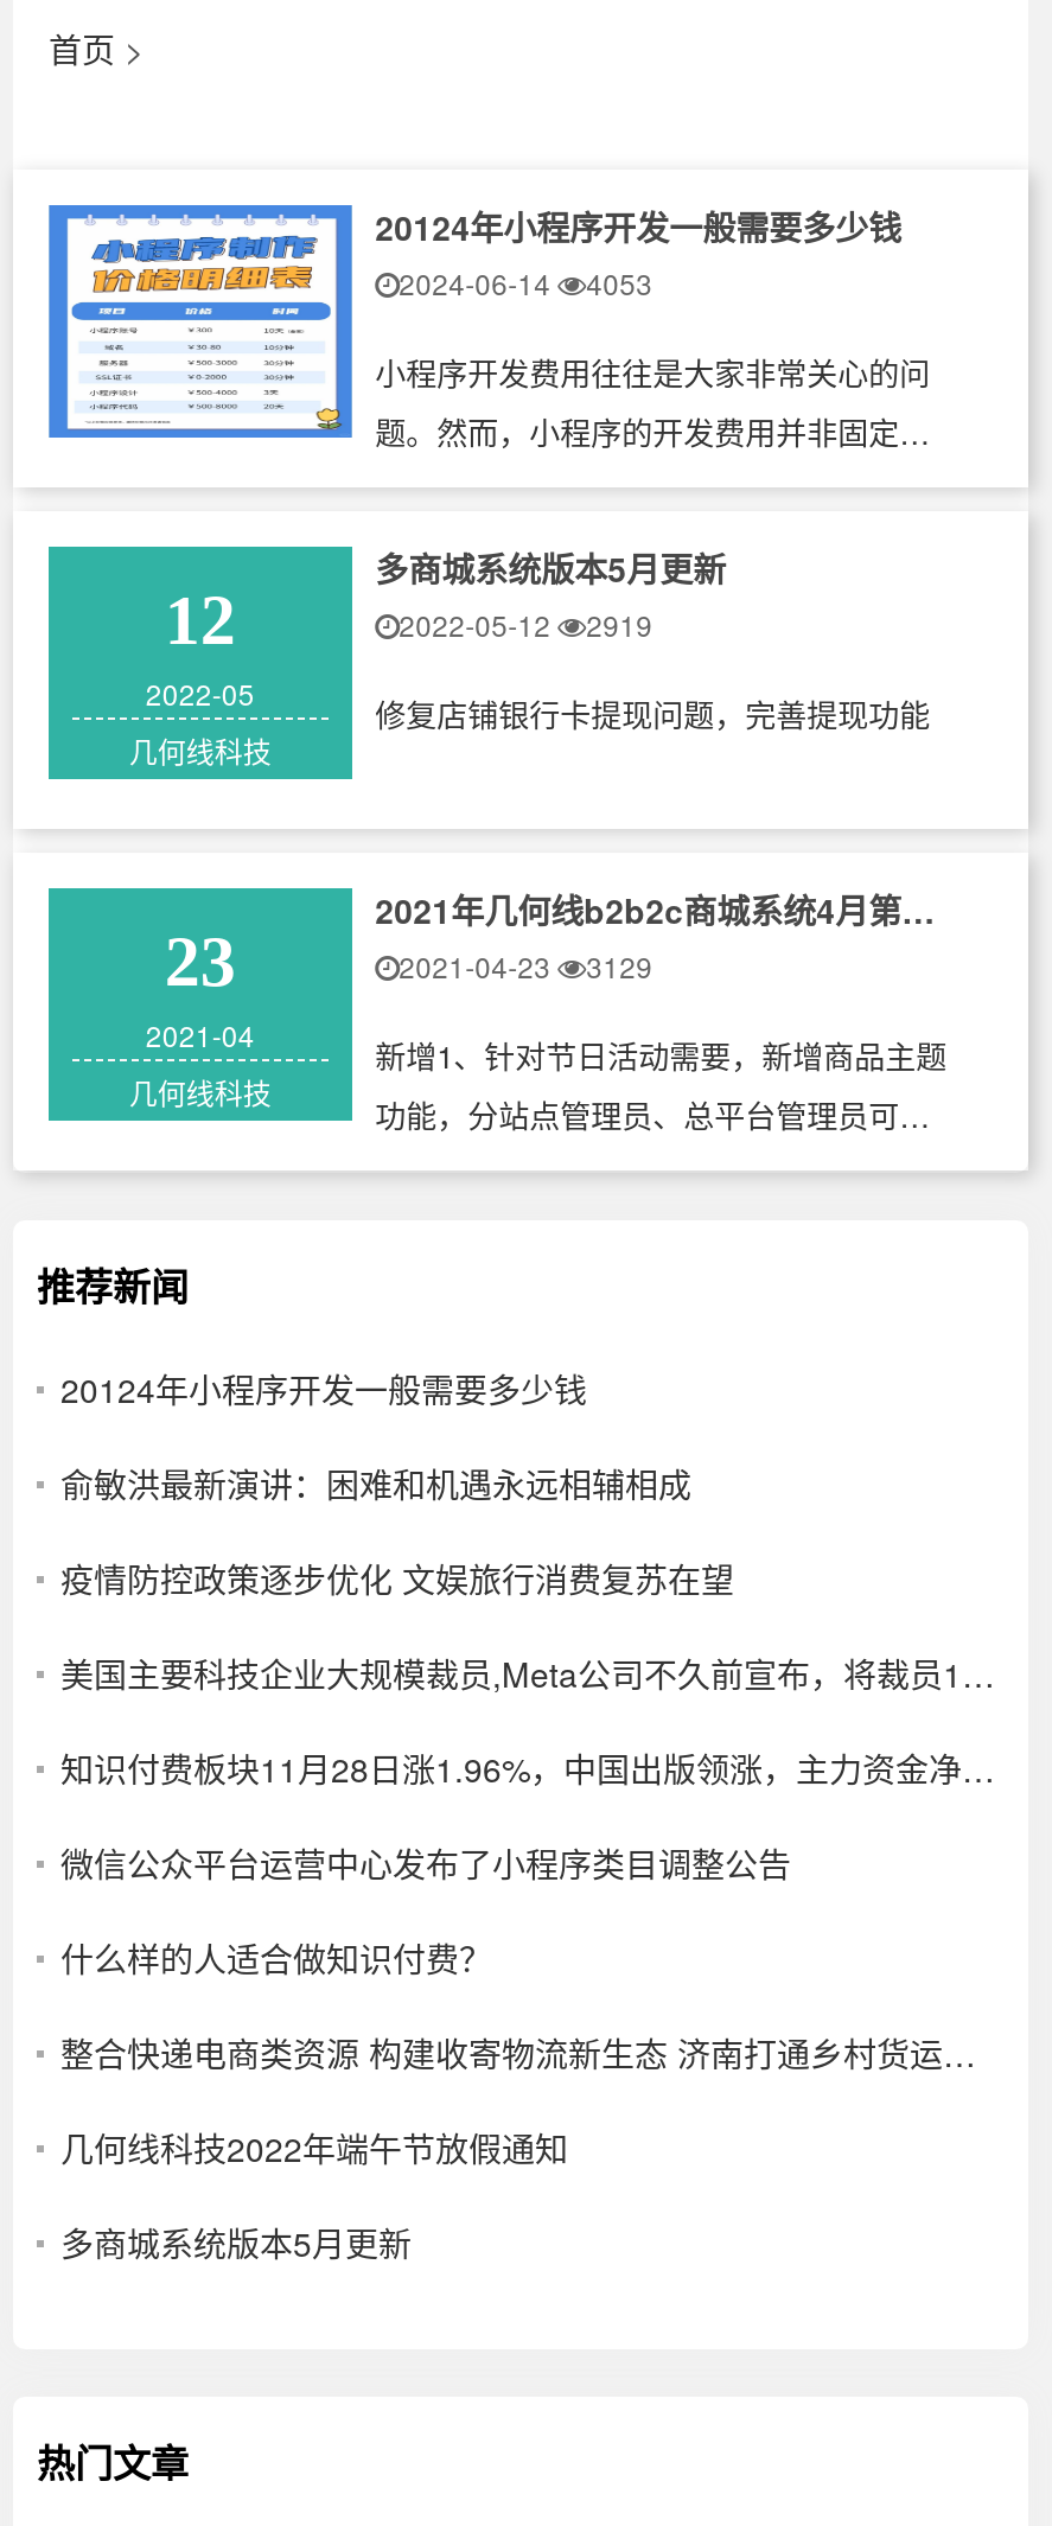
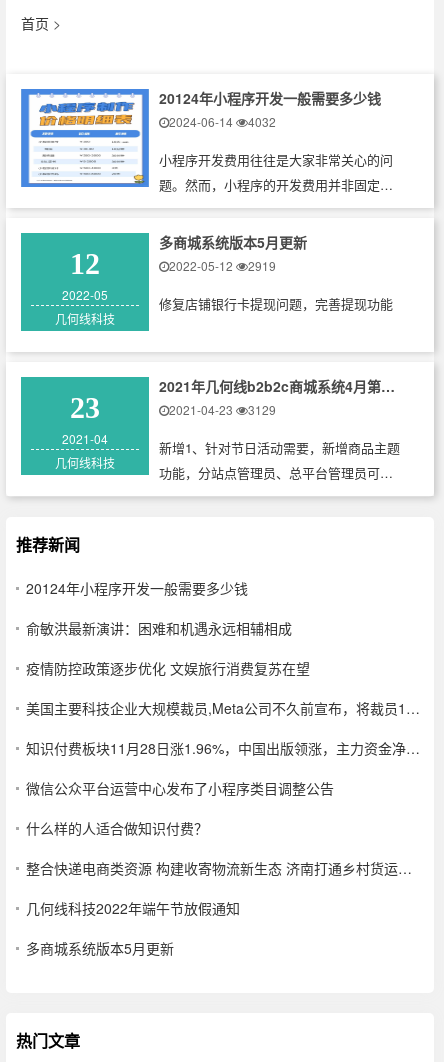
[399,262,653,302] 2024-06-14 4053 -> [169,113,276,130] 2024-06-14 4032

